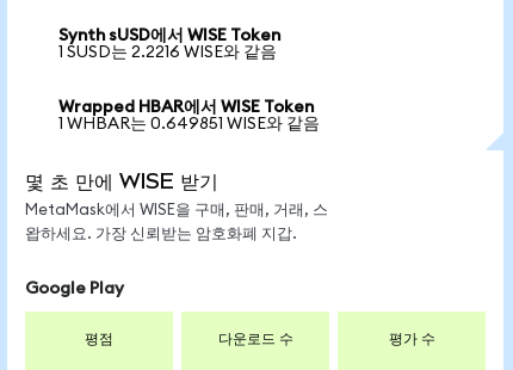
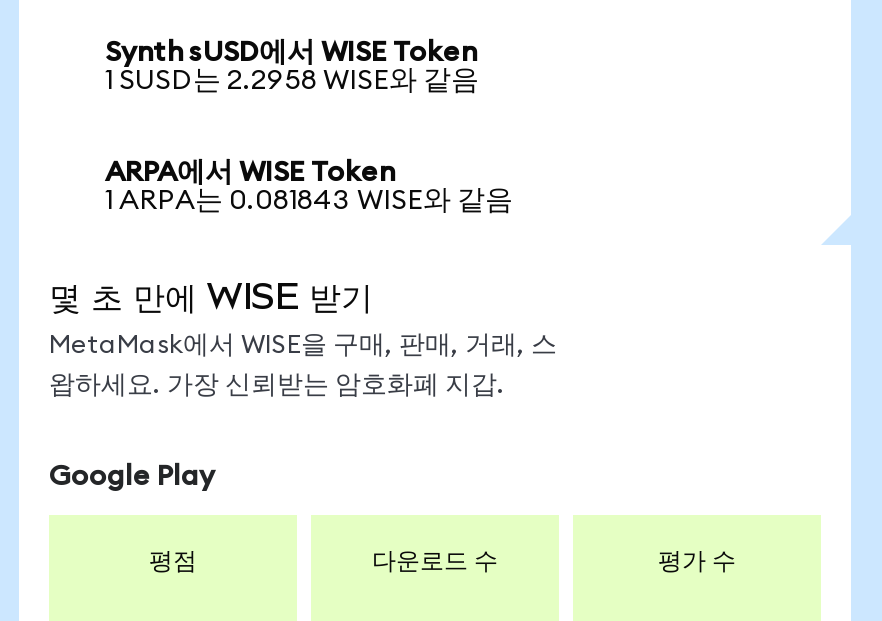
[58,44,277,61] 1 SUSD는 2.2216 WISE와 같음 -> [105,67,479,95] 1 SUSD는 2.2958 WISE와 같음
[58,99,320,132] Wrapped HBAR에서 WISE Token | 1 WHBAR는 0.649851 WISE와 같음 -> [105,159,513,215] ARPA에서 WISE Token | 1 ARPA는 0.081843 WISE와 같음

